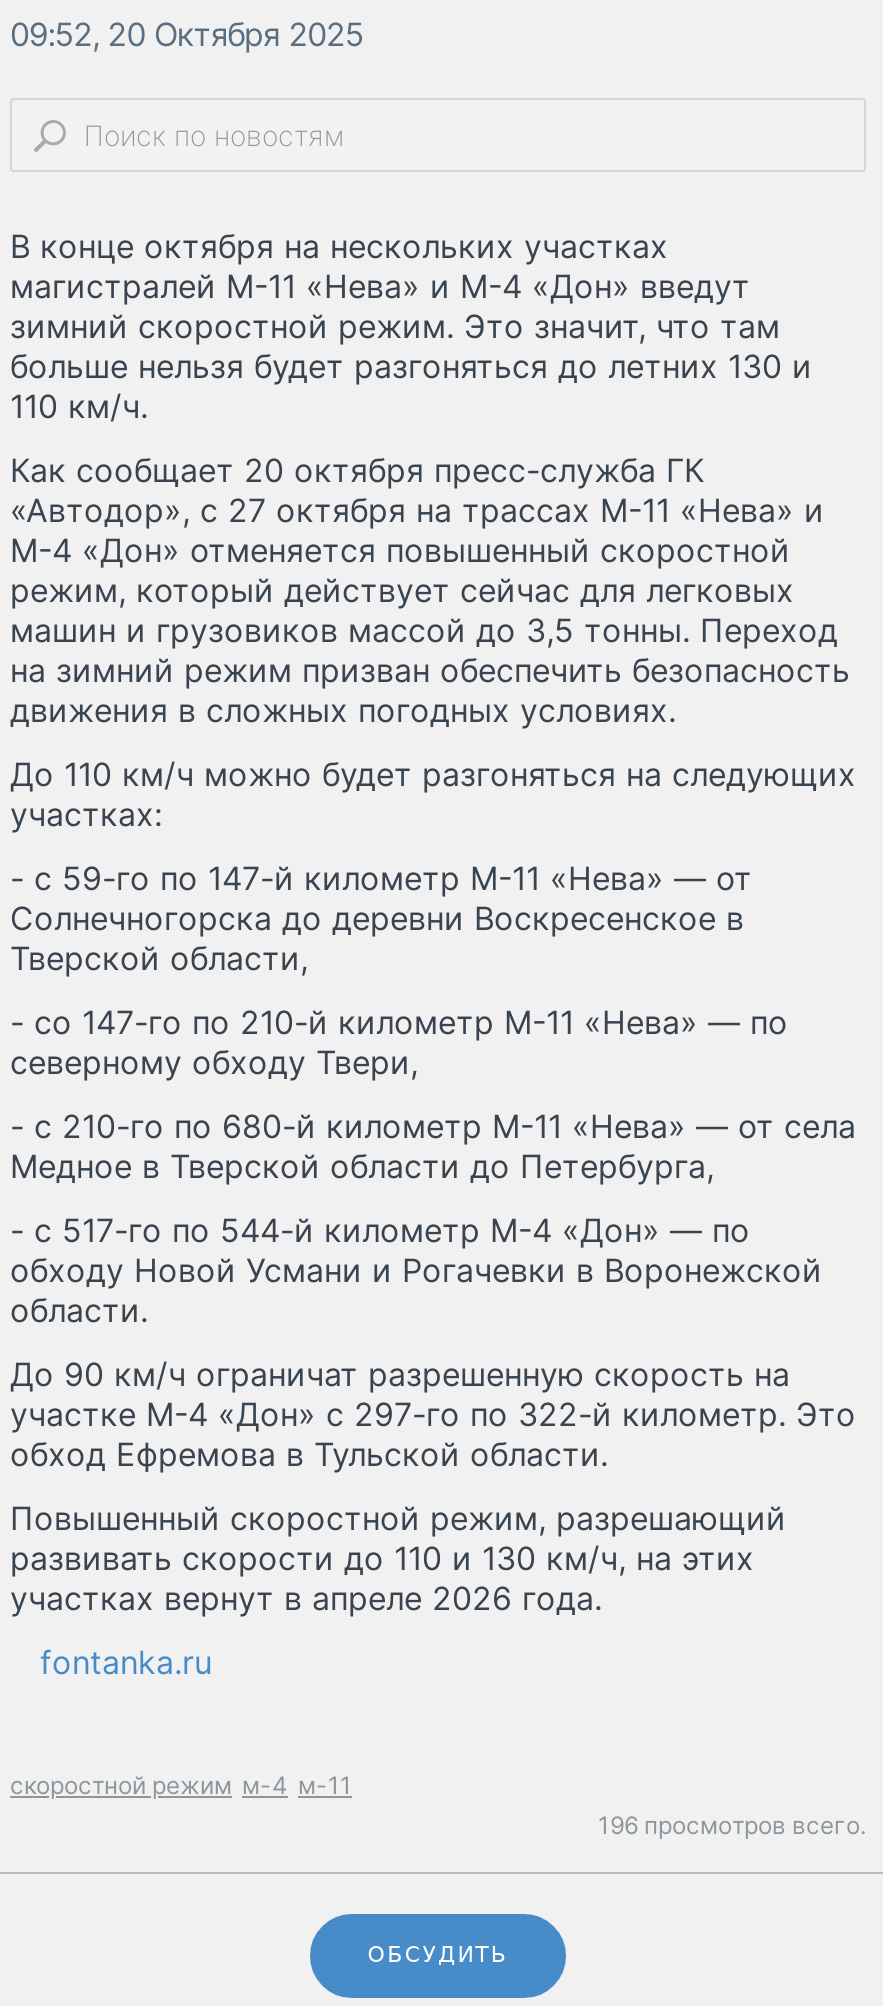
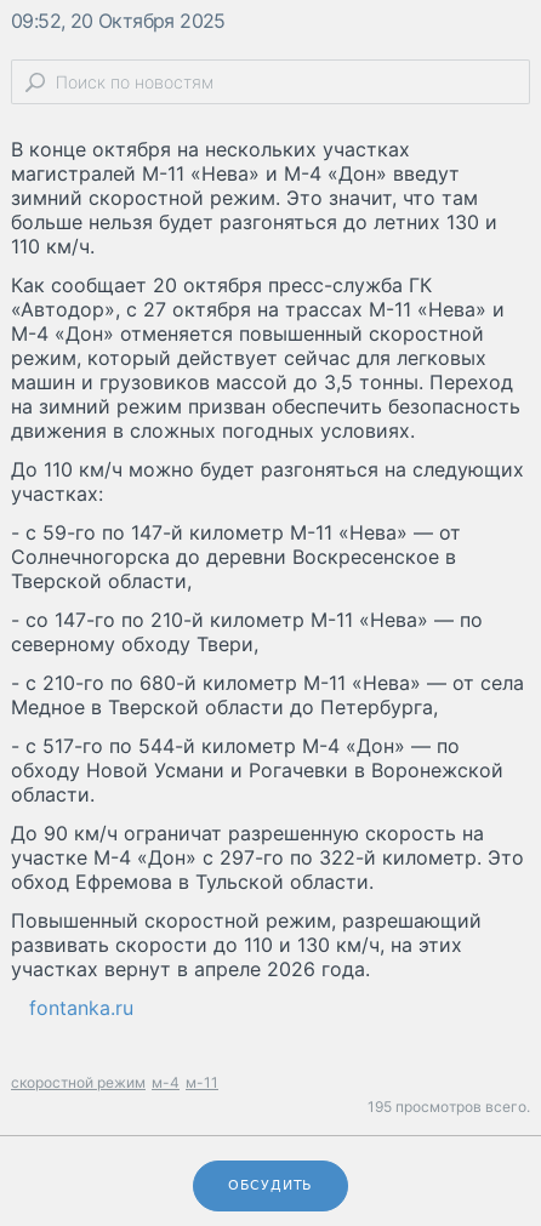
[598,1810,866,1840] 196 просмотров всего. -> [368,1098,530,1116] 195 просмотров всего.

